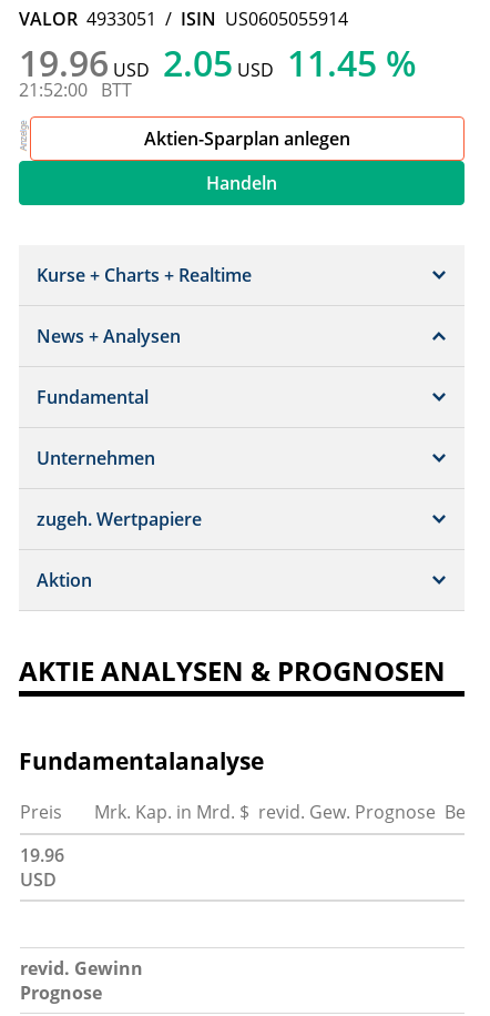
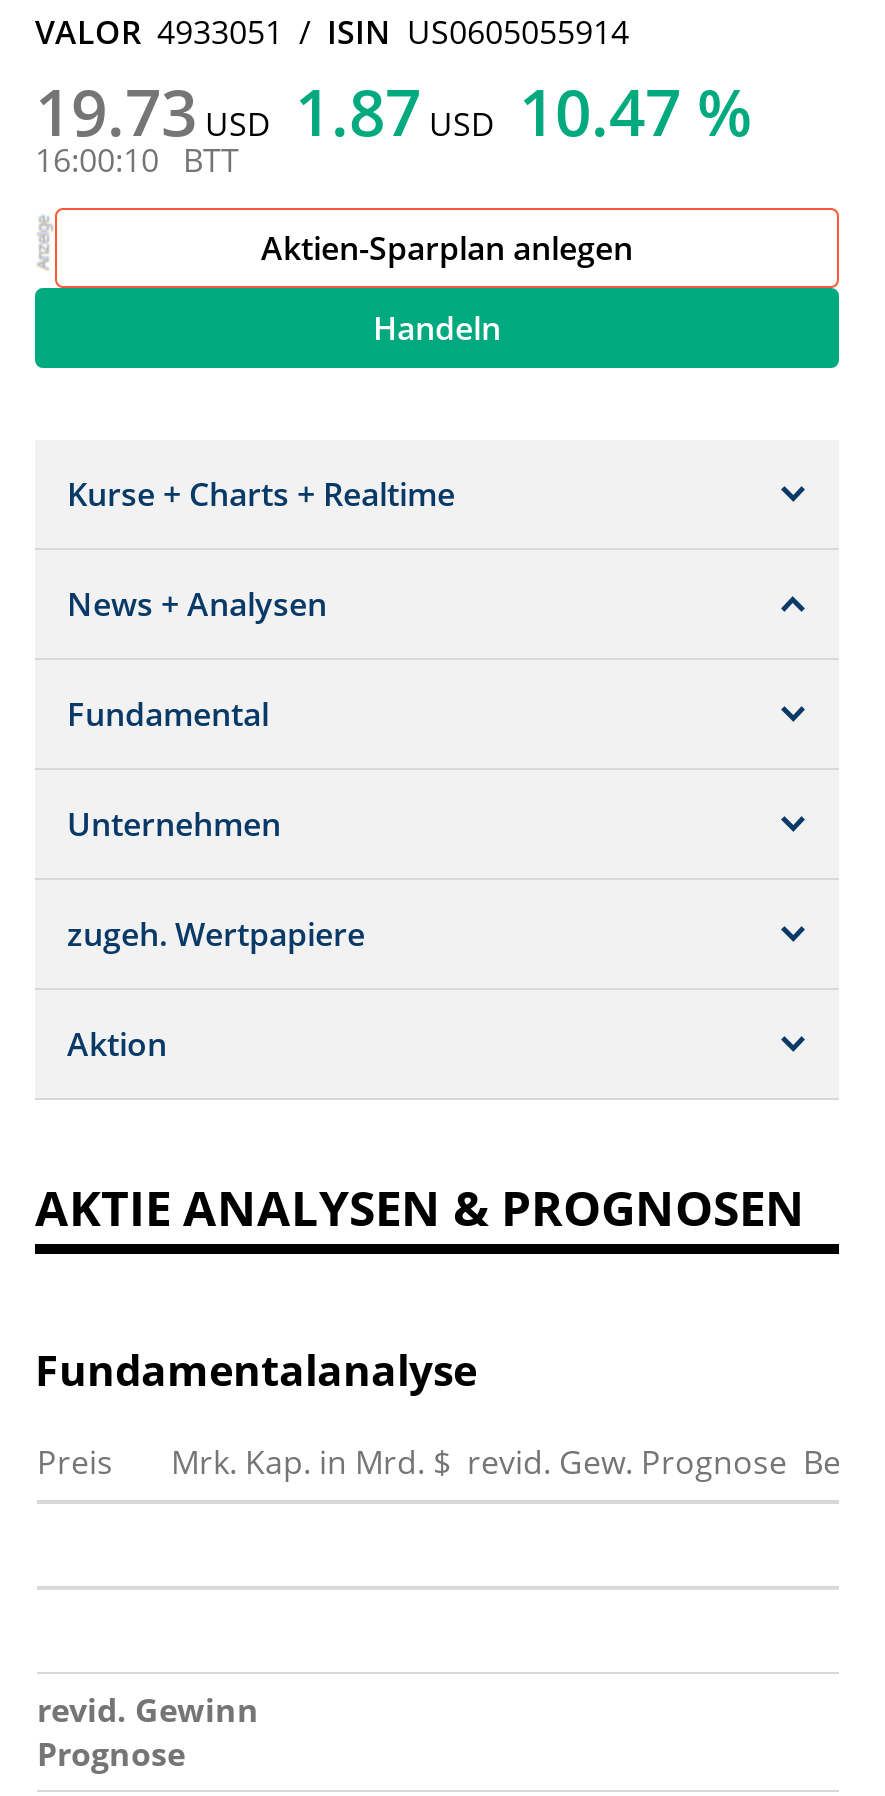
[19,39,417,87] 19.96 USD 2.05 USD 11.45 % -> [35,68,753,154] 19.73 USD 1.87 USD 10.47 %
[19,78,132,102] 21:52:00 BTT -> [35,138,239,182] 16:00:10 BTT
[20,843,64,892] 19.96 | USD -> none

